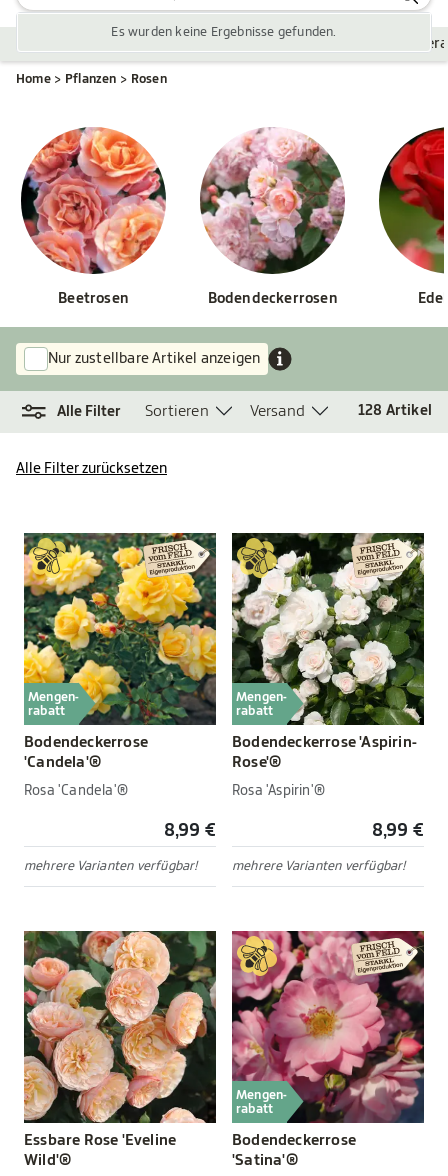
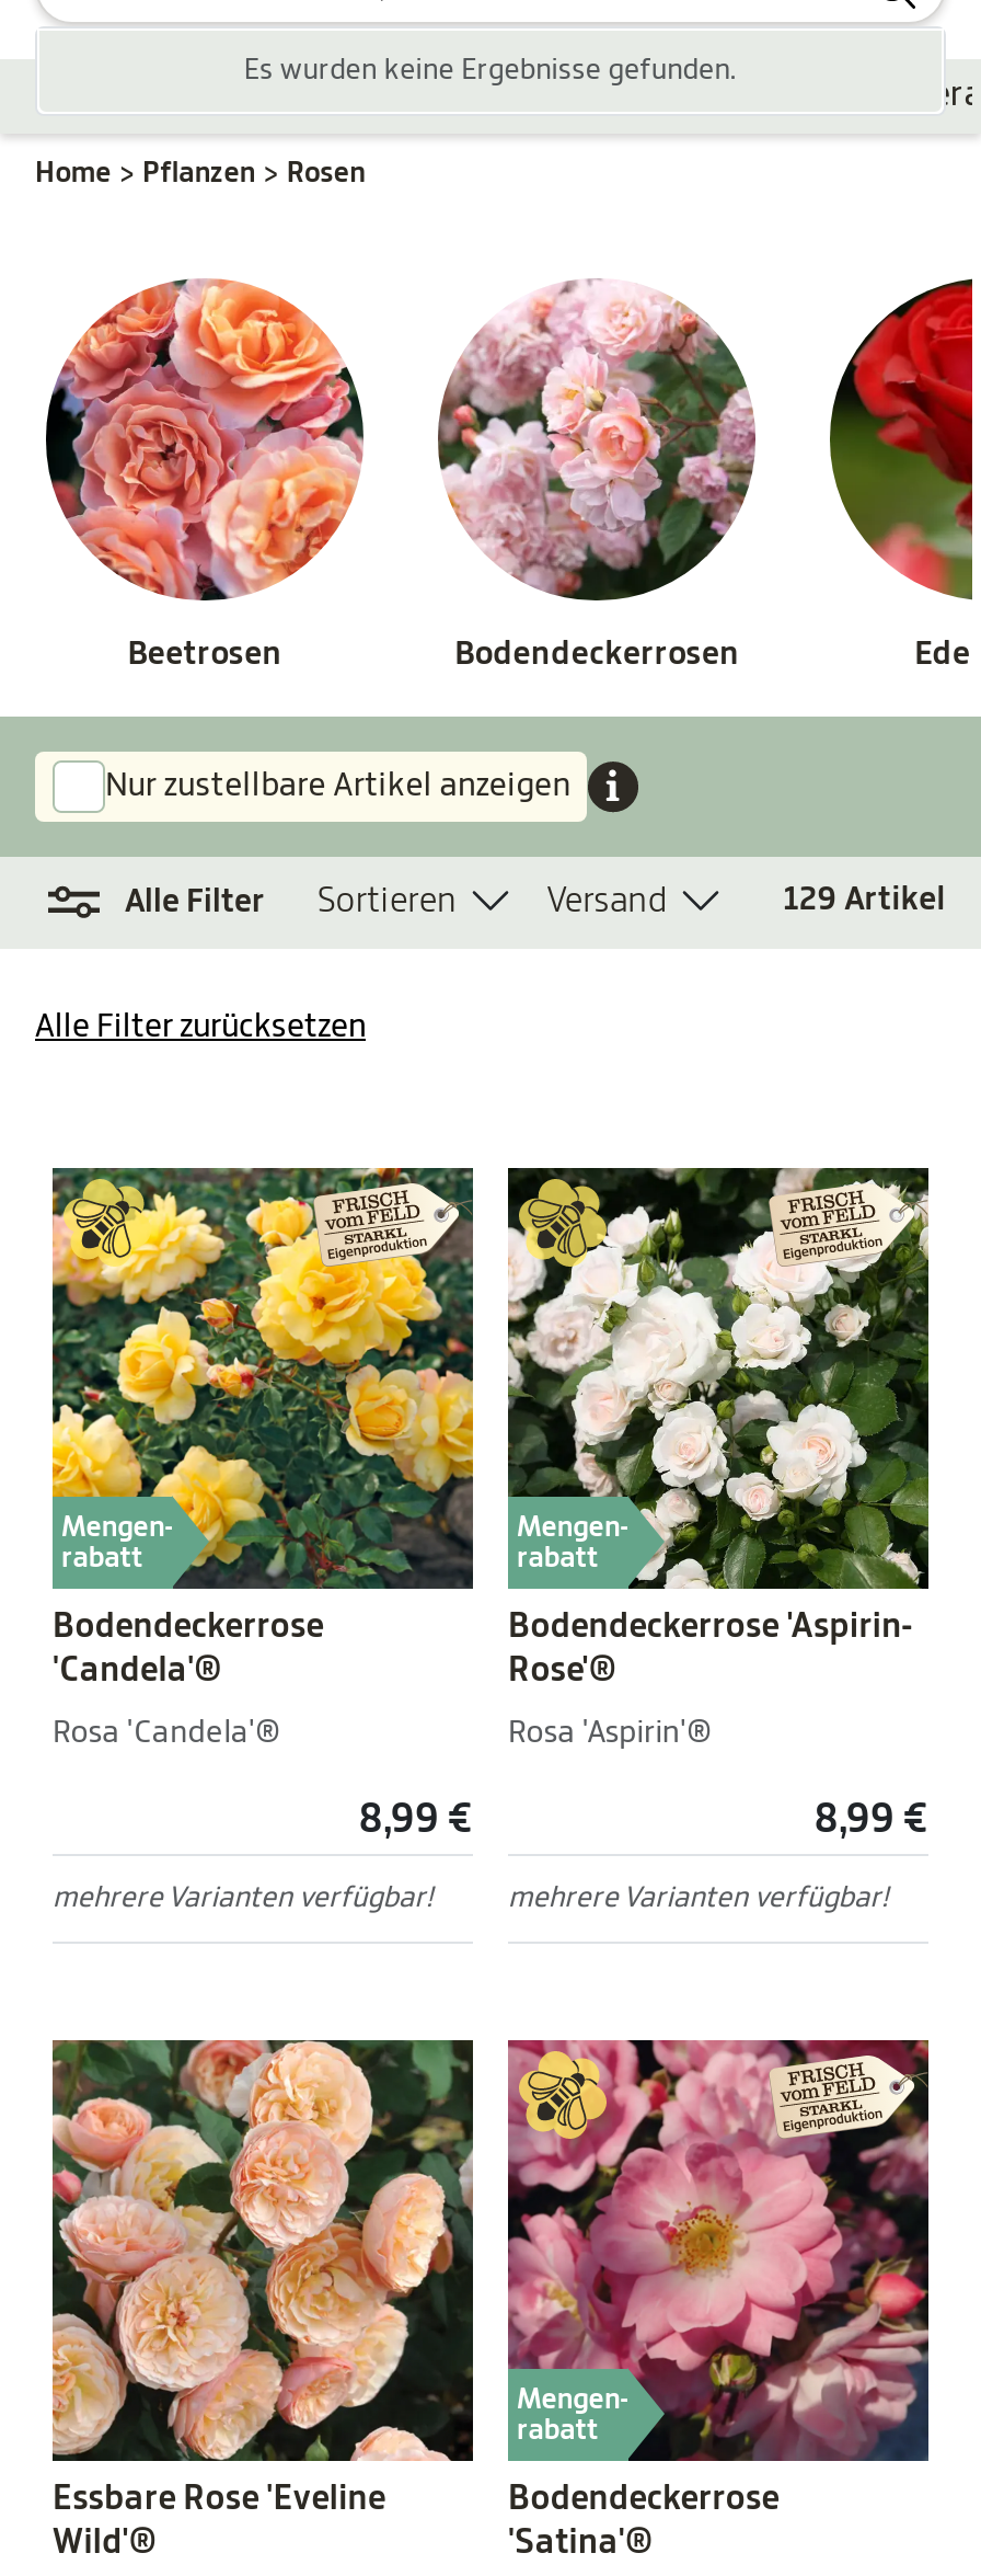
[358,403,432,419] 128 Artikel -> [783,883,946,918] 129 Artikel

